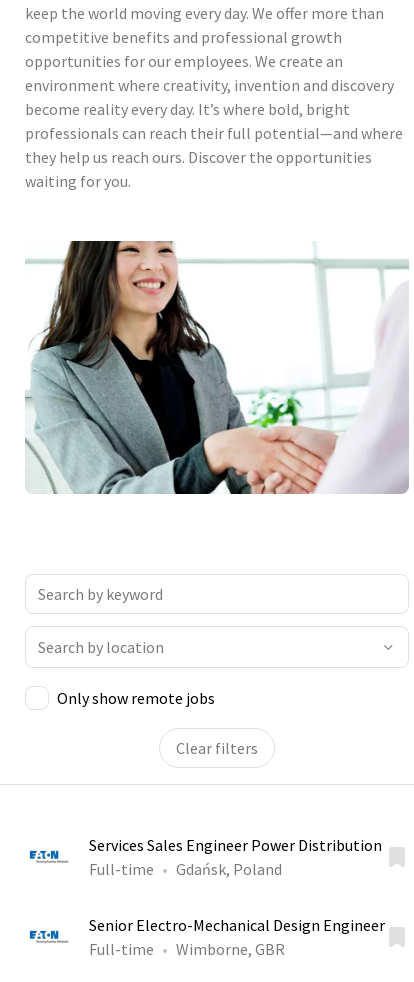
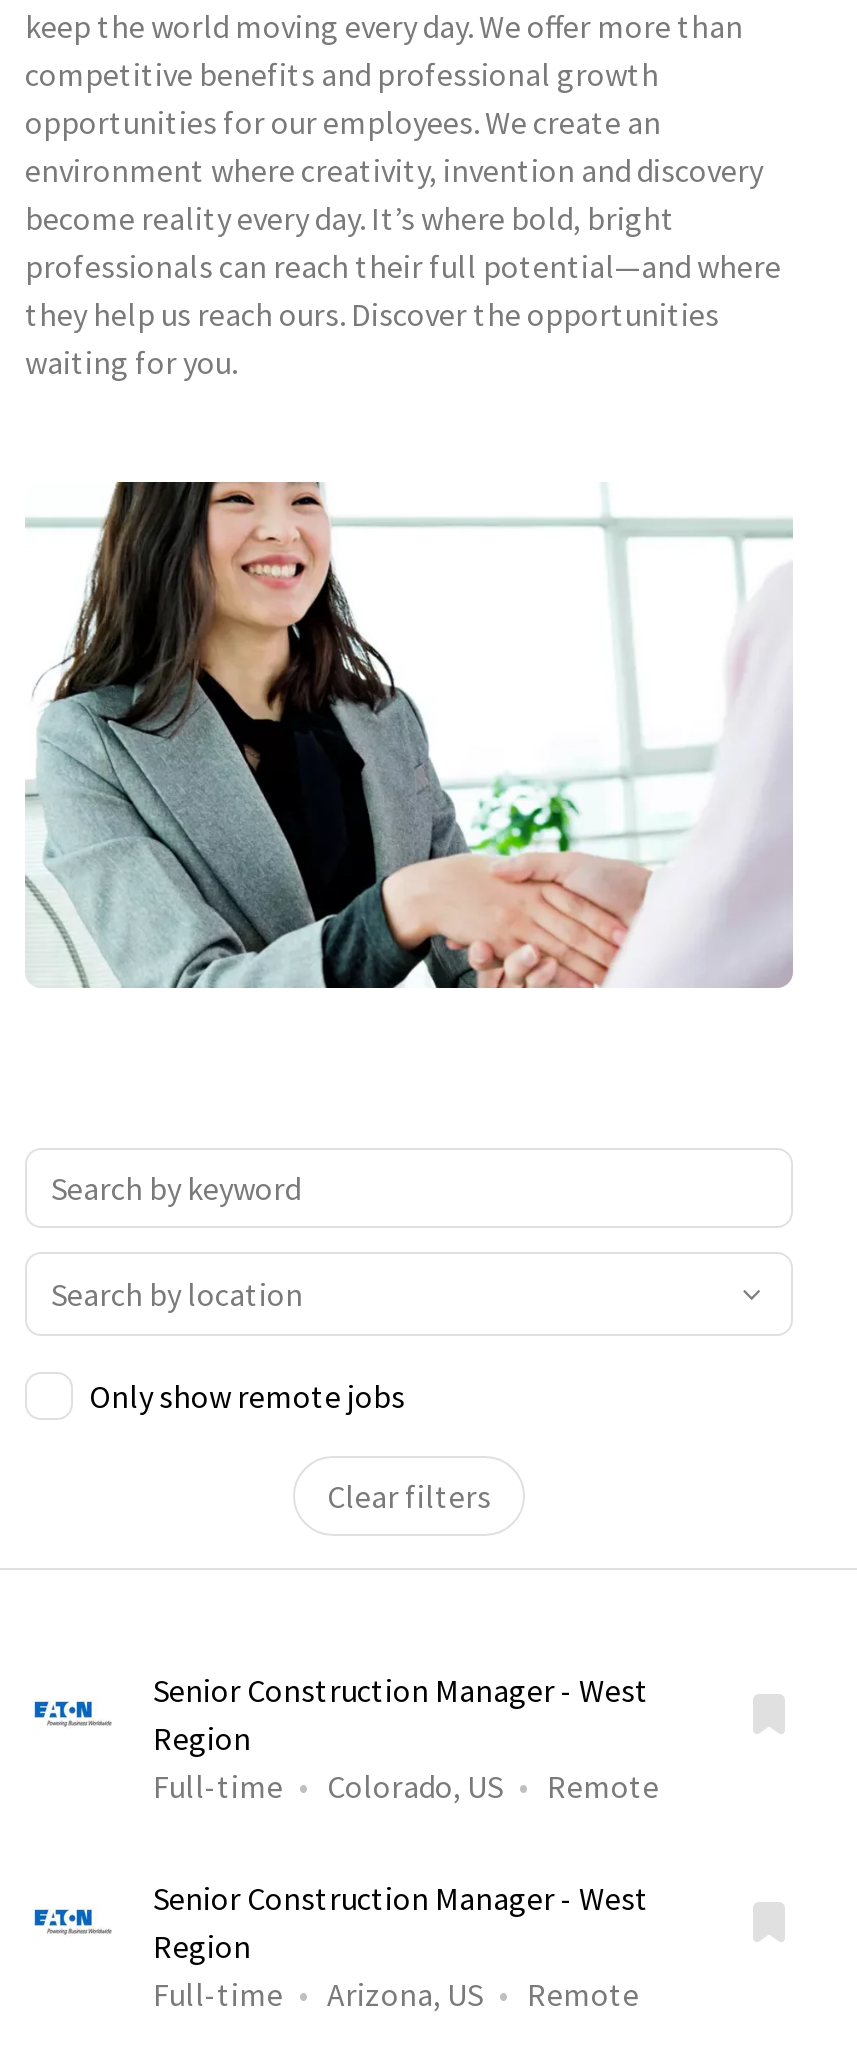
[89,835,382,855] Services Sales Engineer Power Distribution -> [153,1671,649,1759] Senior Construction Manager - West | Region
[176,859,282,879] Gdańsk, Poland -> [327,1767,659,1807] Colorado, US | Remote
[89,915,385,935] Senior Electro-Mechanical Design Engineer -> [153,1879,649,1967] Senior Construction Manager - West | Region
[176,939,285,959] Wimborne, GBR -> [327,1975,639,2015] Arizona, US | Remote

